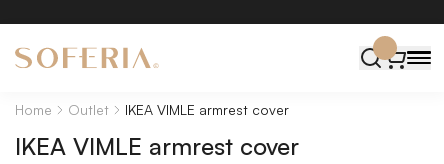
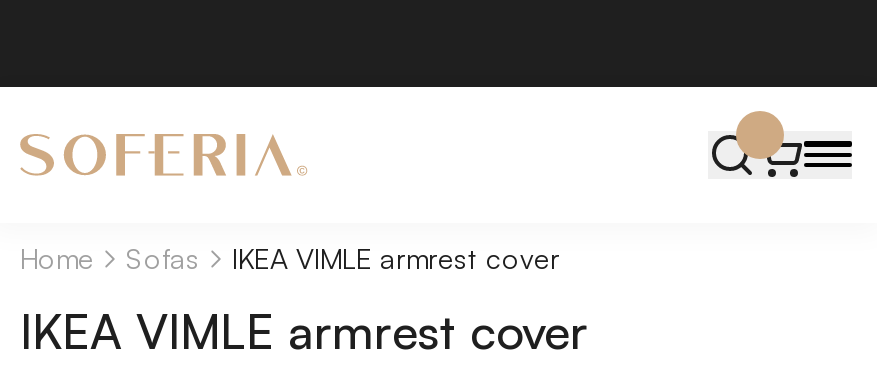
[68,101,109,118] Outlet -> [126,241,200,275] Sofas

